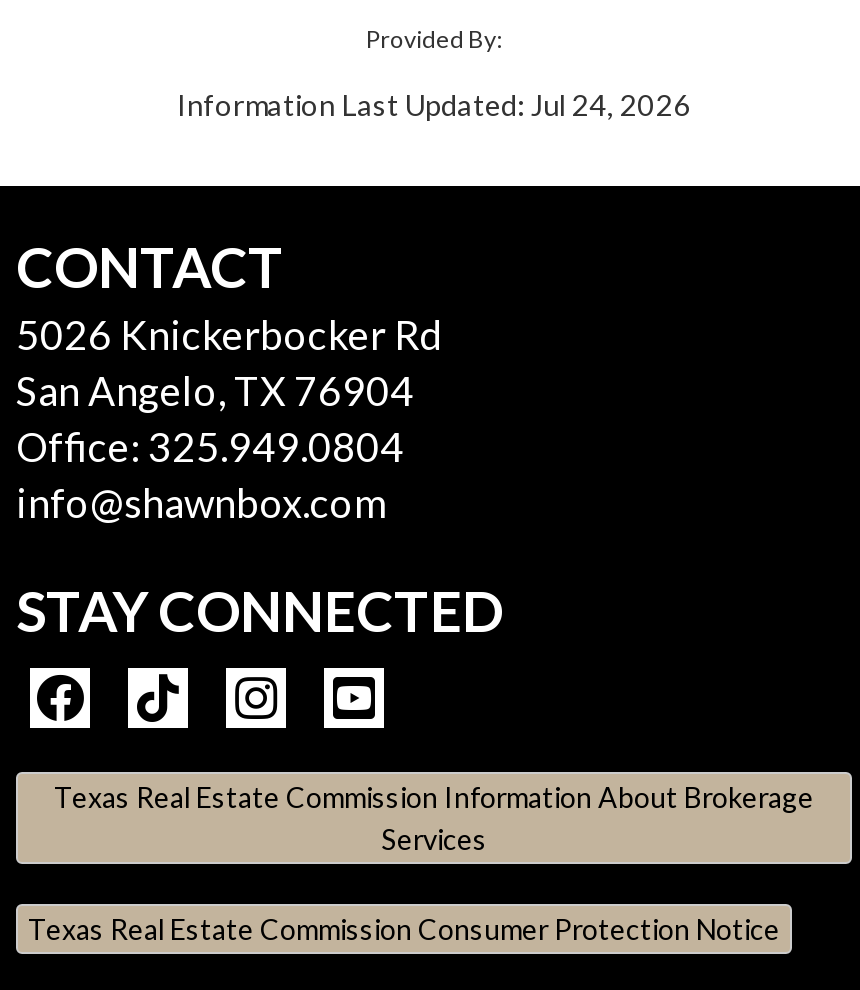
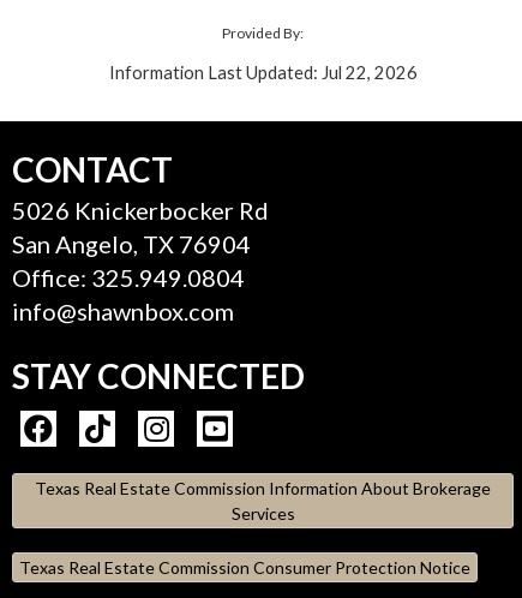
[177,88,691,122] Information Last Updated: Jul 24, 2026 -> [109,63,417,83] Information Last Updated: Jul 22, 2026

